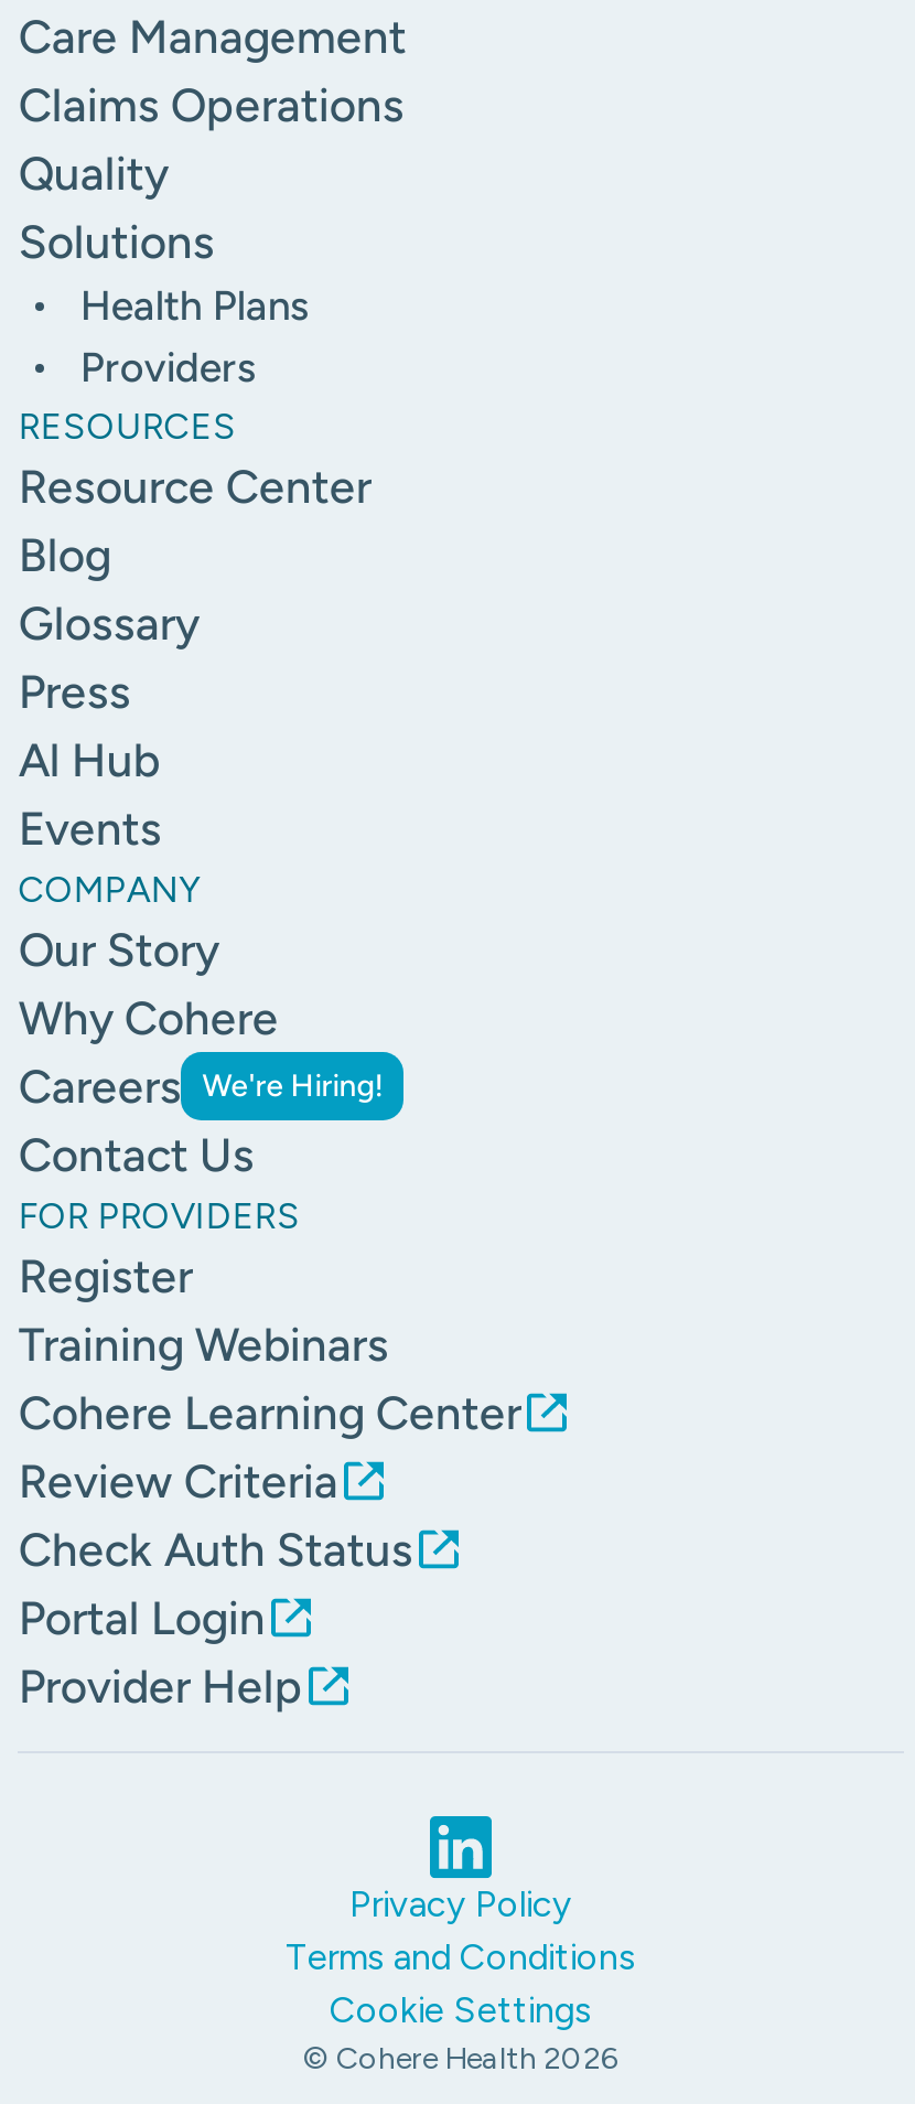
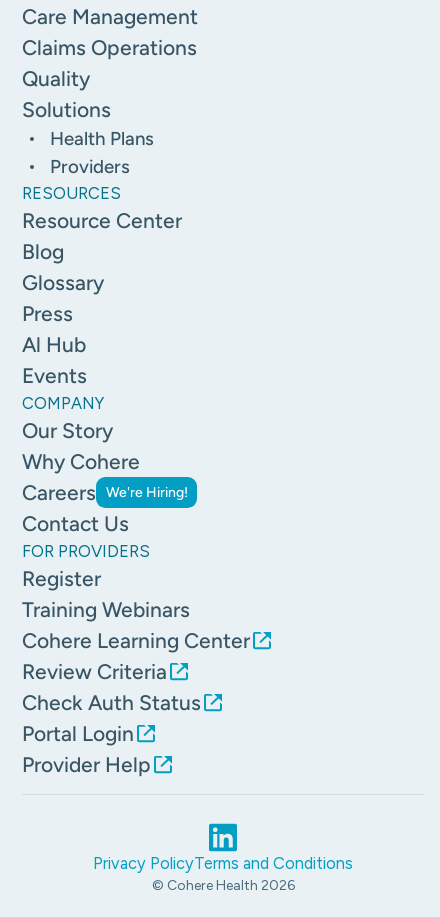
[286,1881,636,2031] Privacy Policy | Terms and Conditions | Cookie Settings -> [93,853,353,873] Privacy PolicyTerms and Conditions

